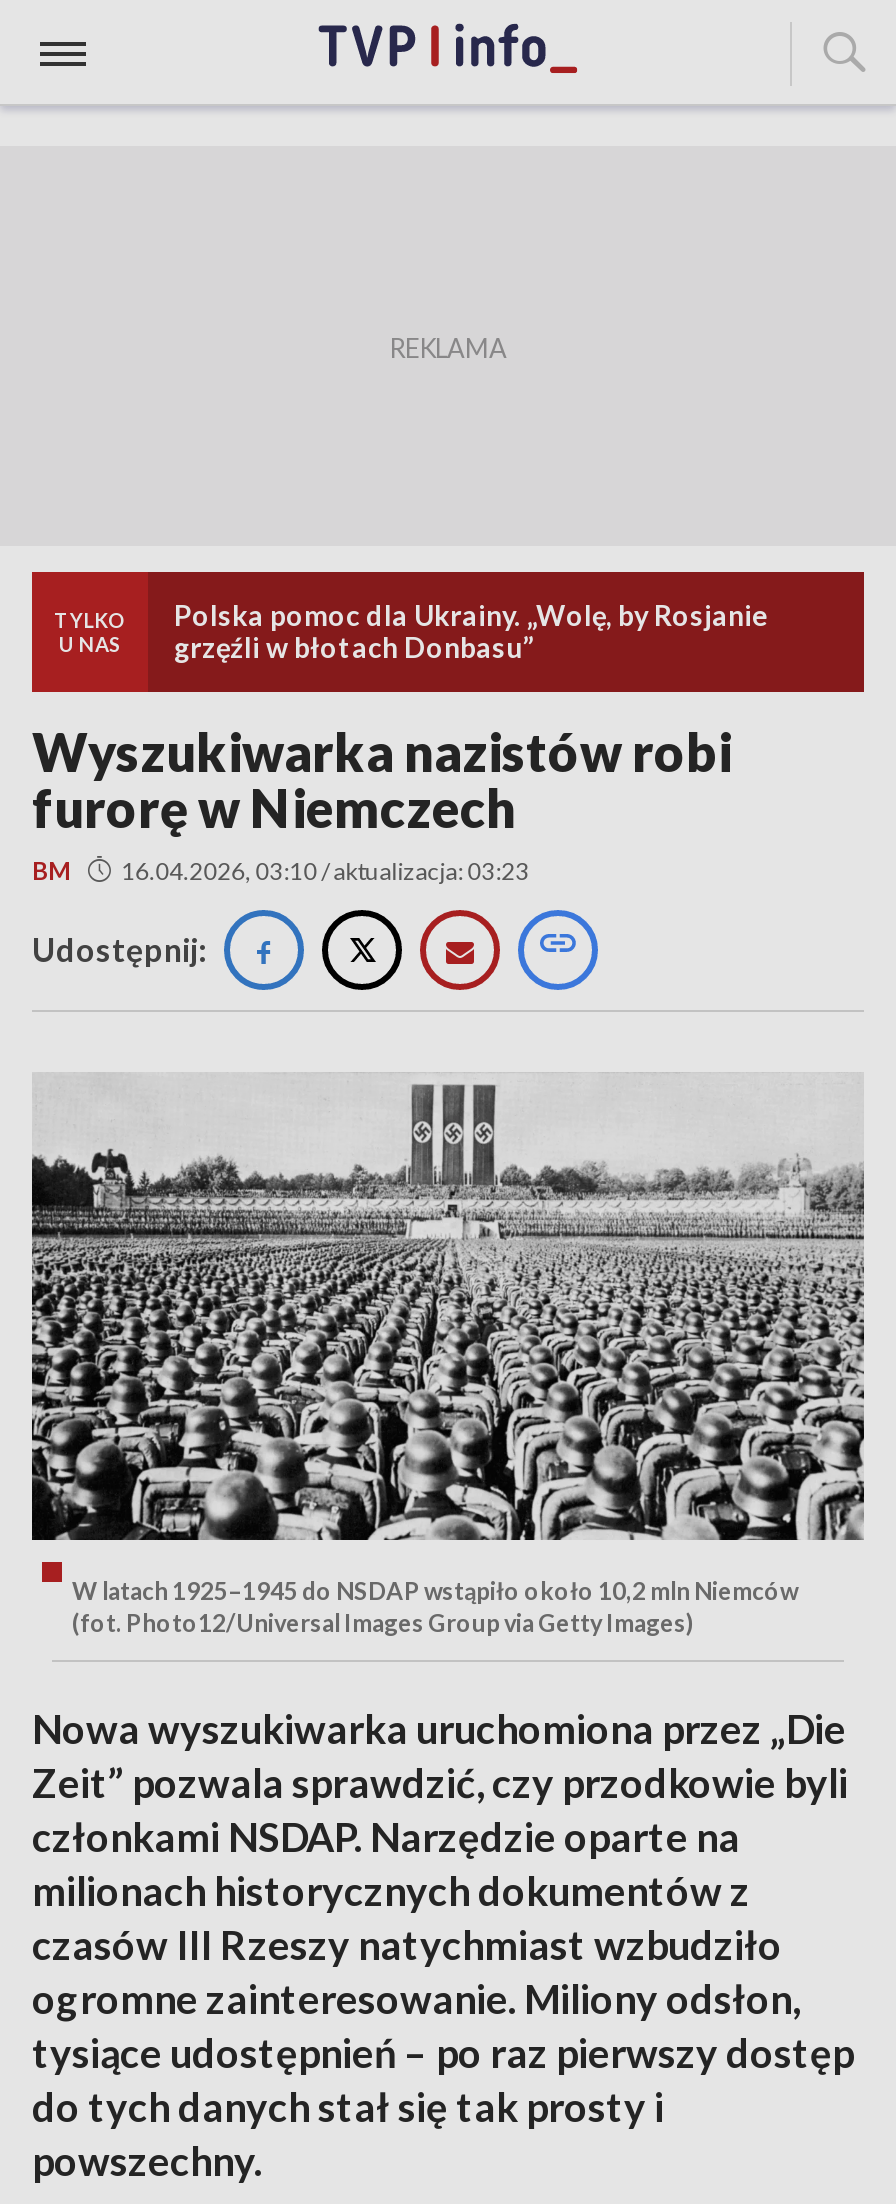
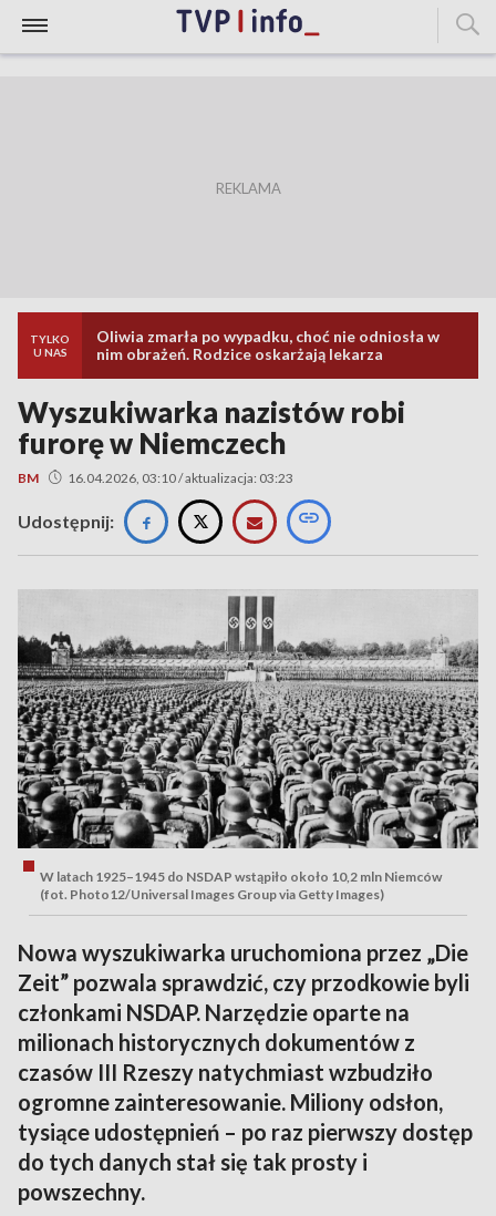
[174,598,768,664] Polska pomoc dla Ukrainy. „Wolę, by Rosjanie | grzęźli w błotach Donbasu” -> [96,327,440,363] Oliwia zmarła po wypadku, choć nie odniosła w | nim obrażeń. Rodzice oskarżają lekarza

